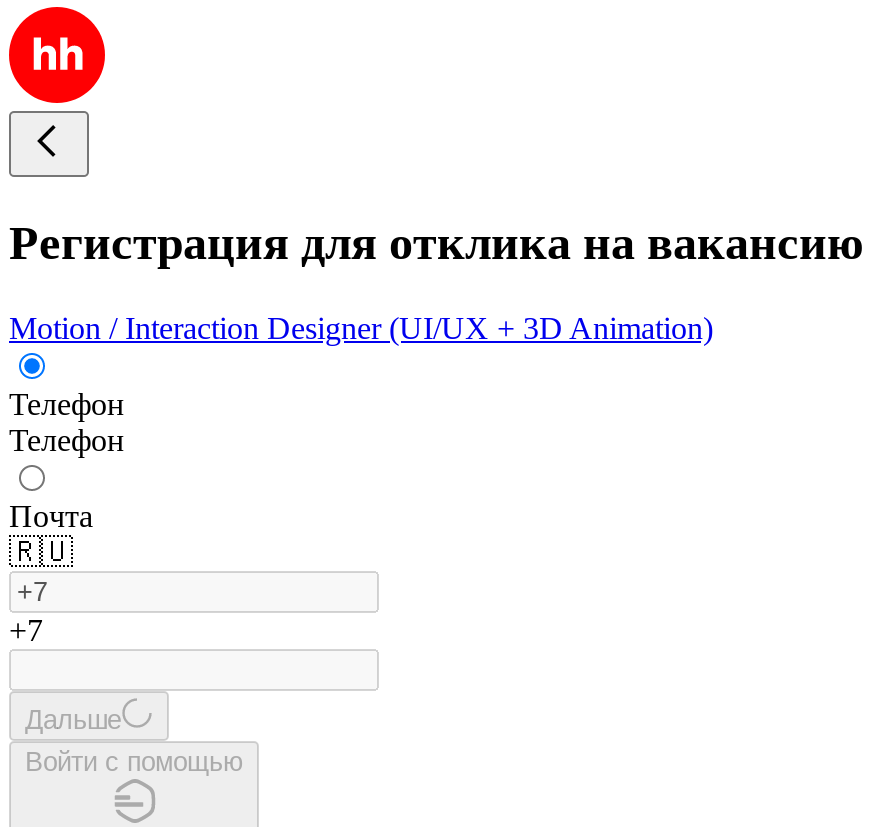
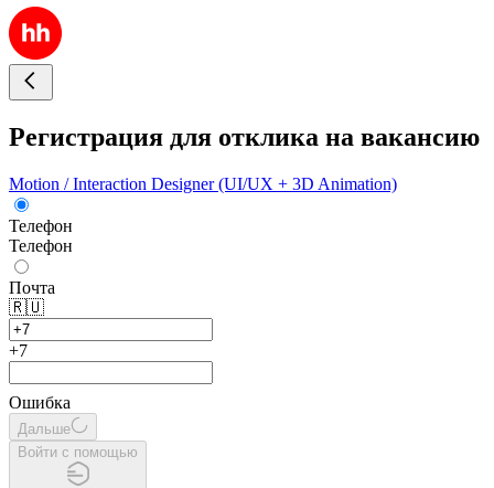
none -> [9,393,71,412] Ошибка

